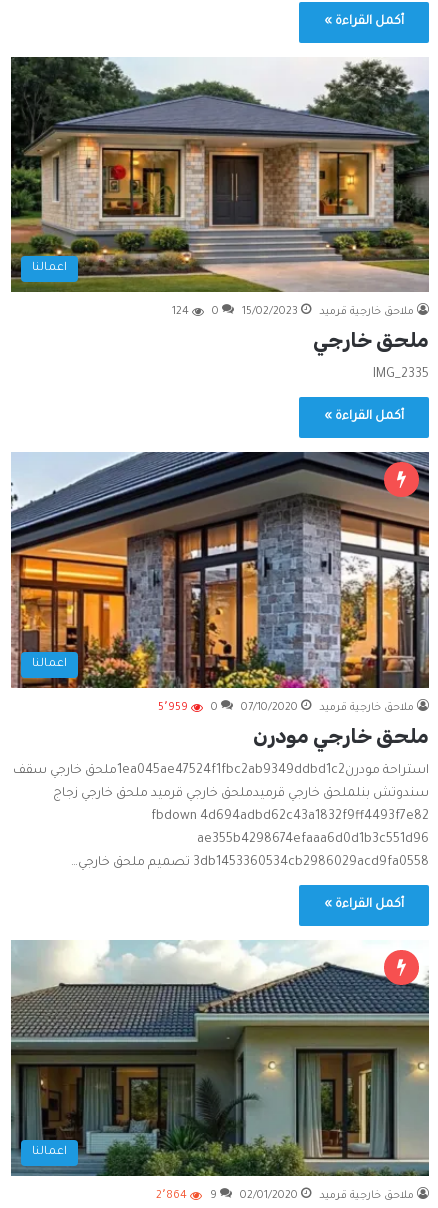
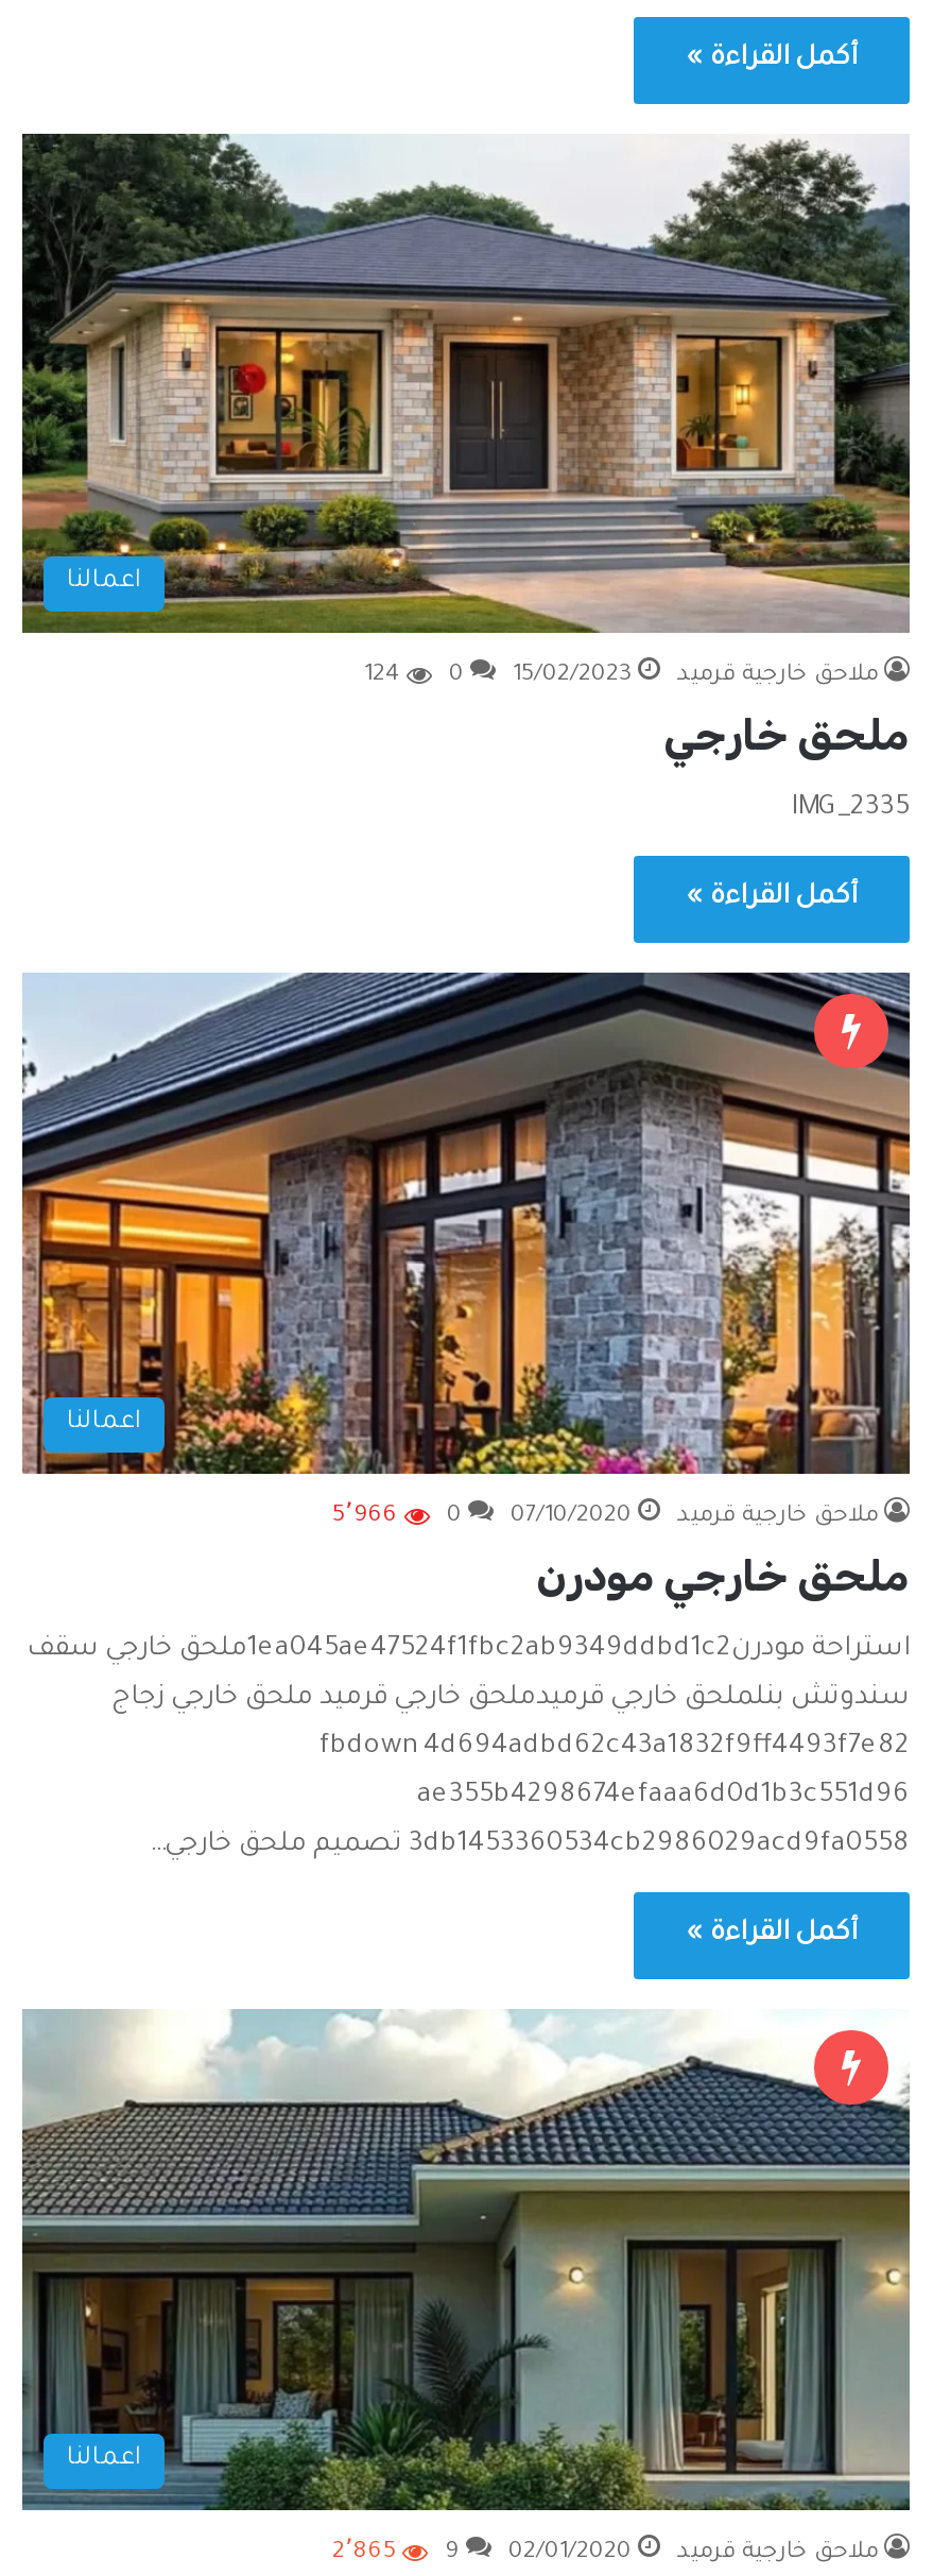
[158,702,414,714] ملاحق خارجية قرميد 07/10/2020 0 5٬959 -> [332,1504,878,1529] ملاحق خارجية قرميد 07/10/2020 0 5٬966
[156,1190,414,1202] ملاحق خارجية قرميد 02/01/2020 9 2٬864 -> [332,2540,878,2565] ملاحق خارجية قرميد 02/01/2020 9 2٬865

